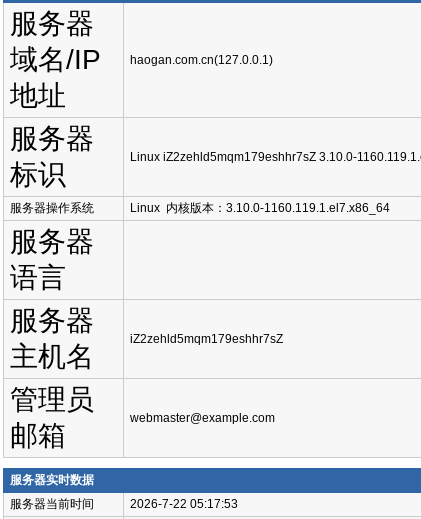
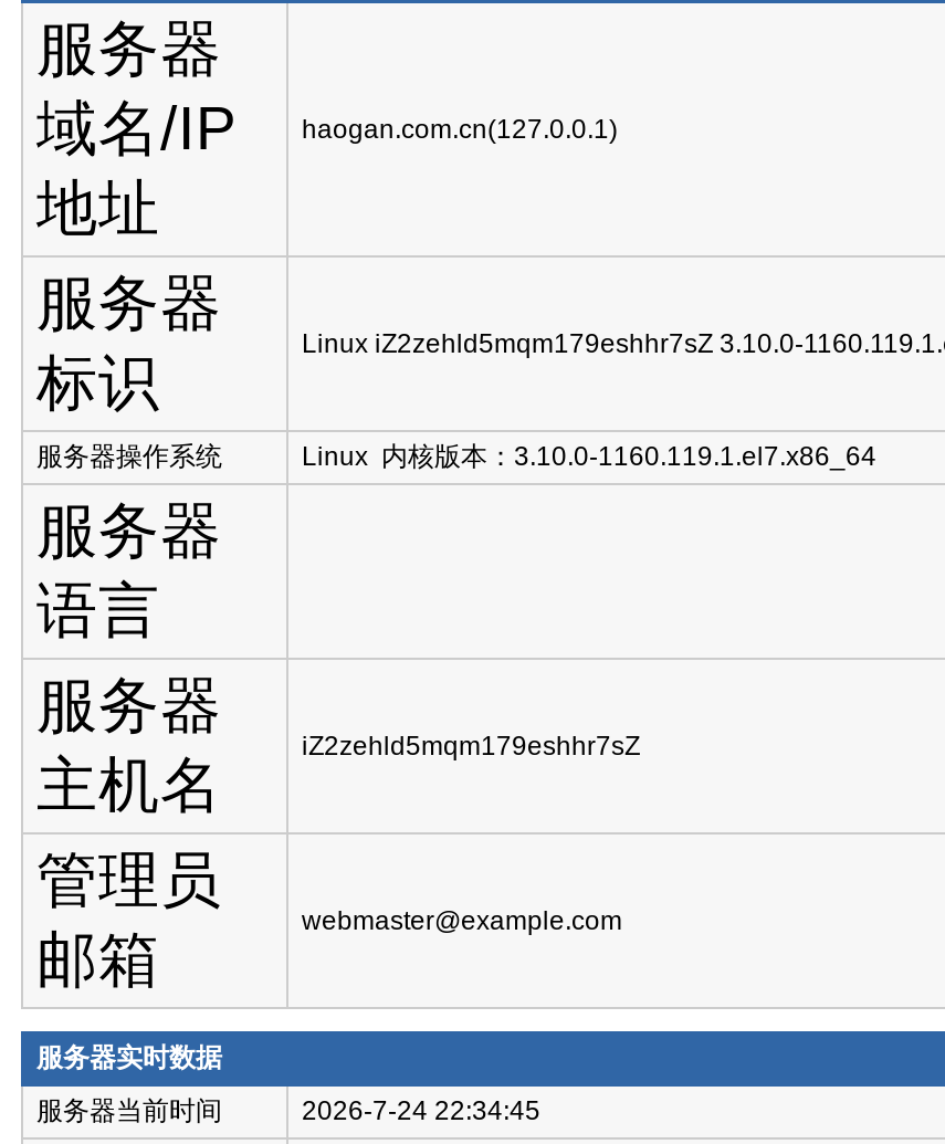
[130,497,238,511] 2026-7-22 05:17:53 -> [302,1095,540,1126] 2026-7-24 22:34:45

